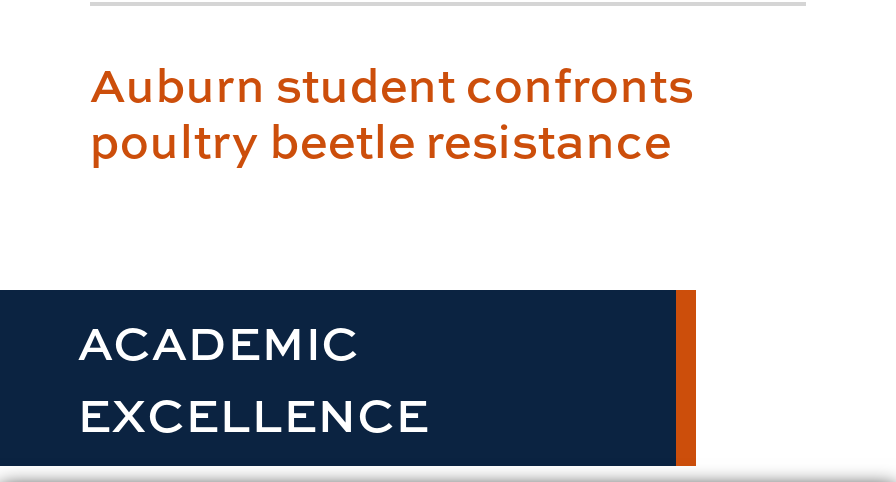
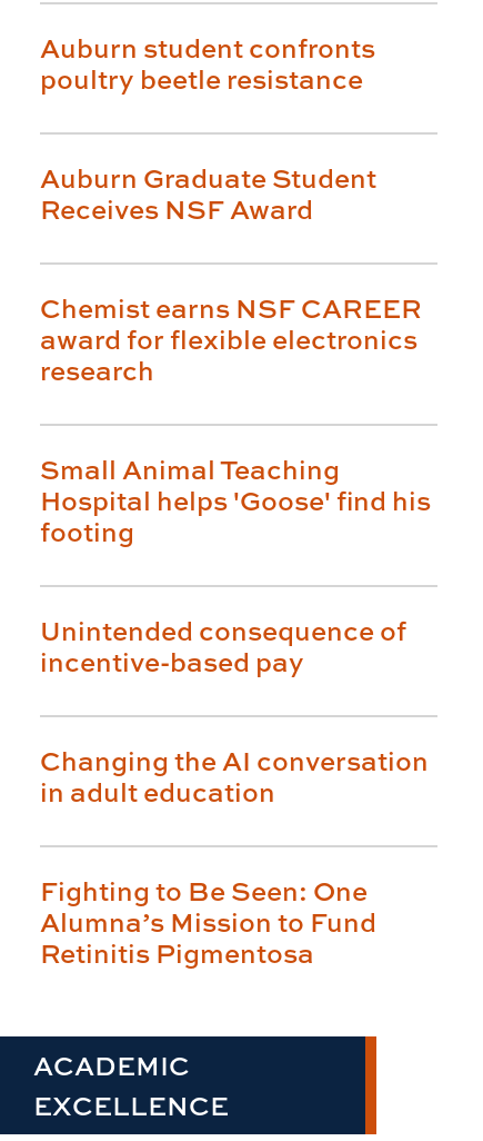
none -> [40,159,431,971] Auburn Graduate Student | Receives NSF Award | Chemist earns NSF CAREER | award for flexible electronics | research | Small Animal Teaching | Hospital helps 'Goose' find his | footing | Unintended consequence of | incentive-based pay | Changing the AI conversation | in adult education | Fighting to Be Seen: One | Alumna’s Mission to Fund | Retinitis Pigmentosa

